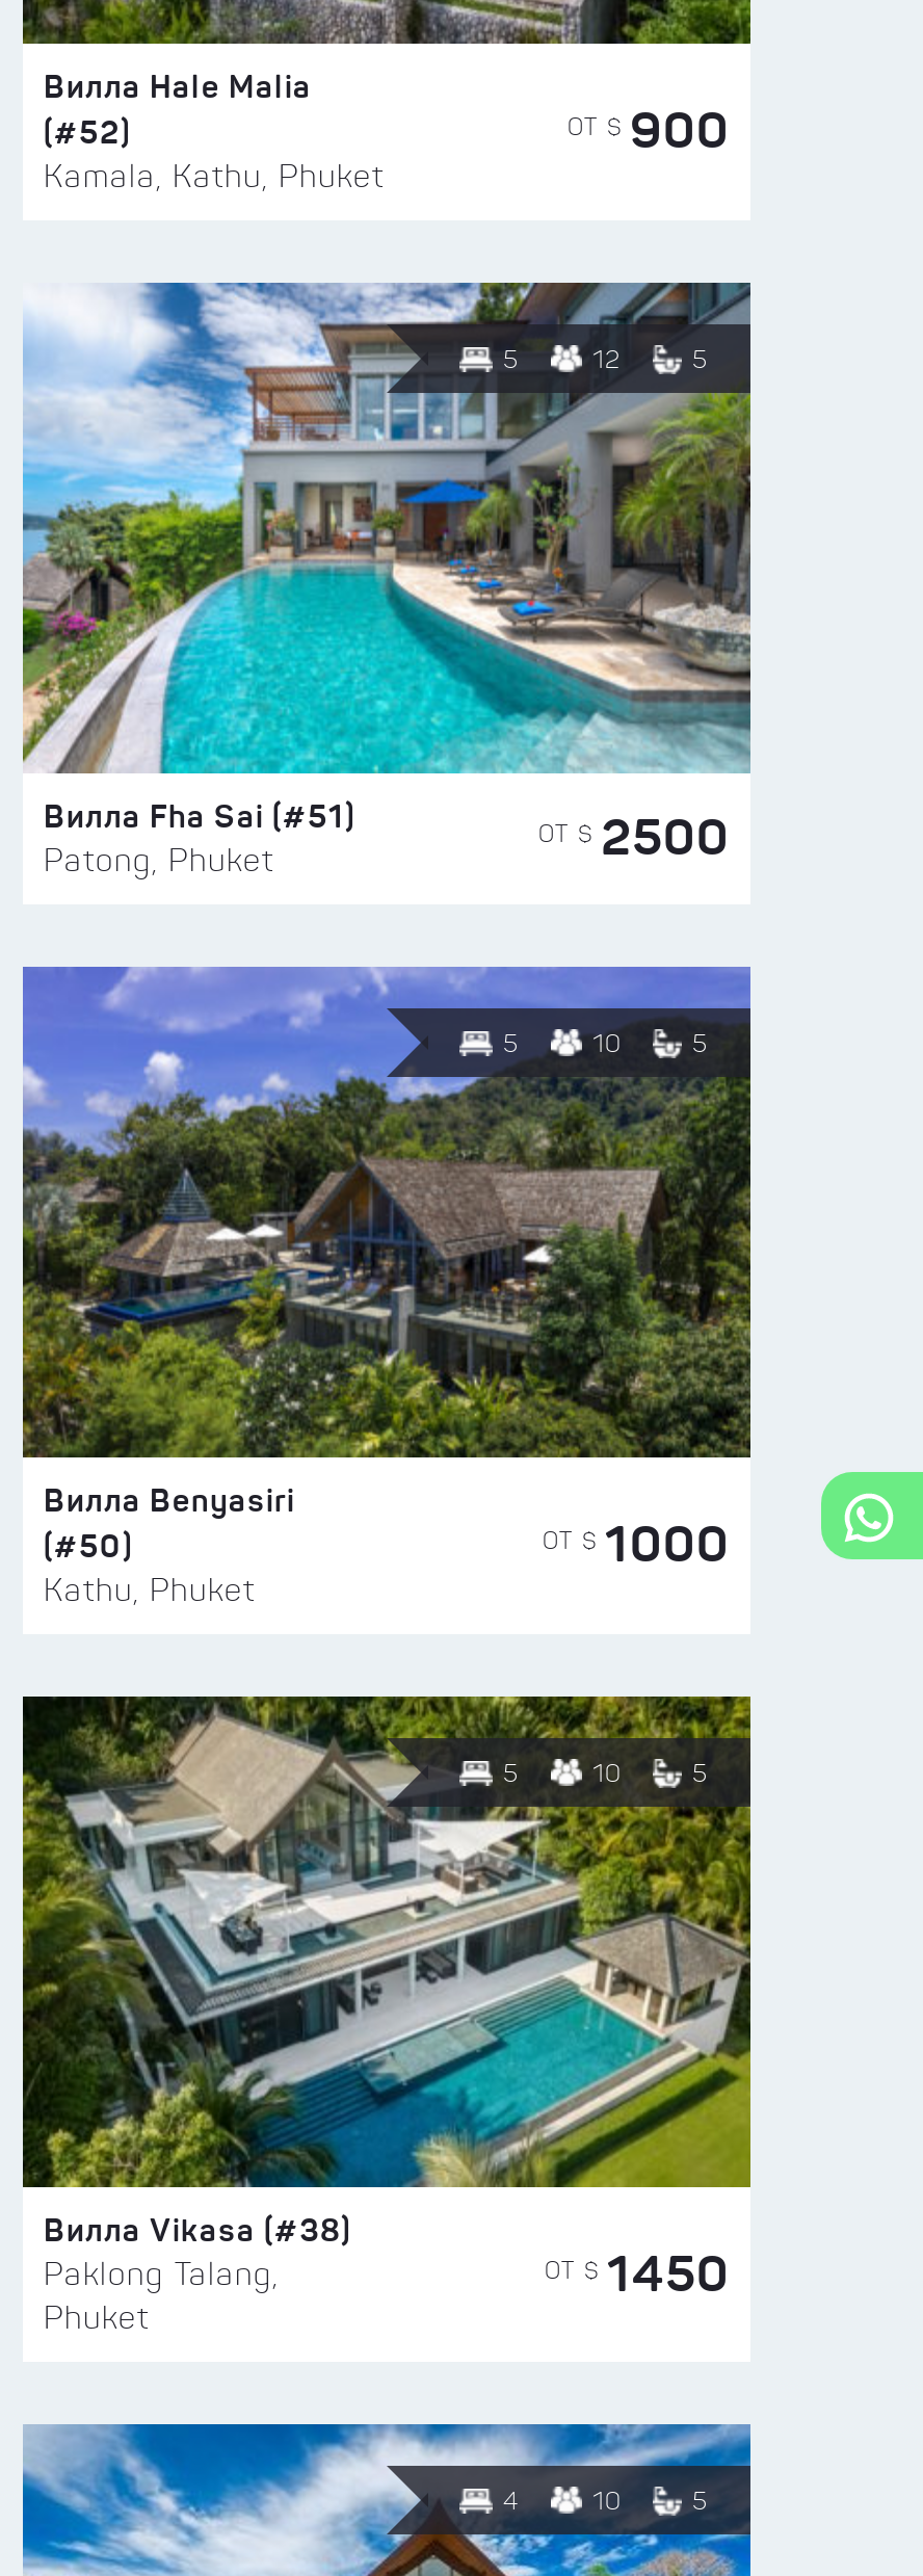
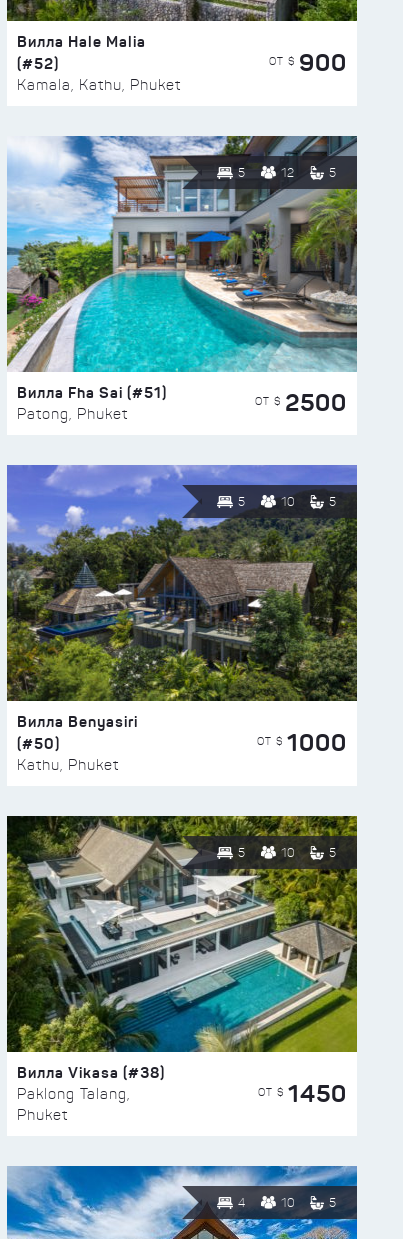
[819,1470,917,1561] [image] -> none

